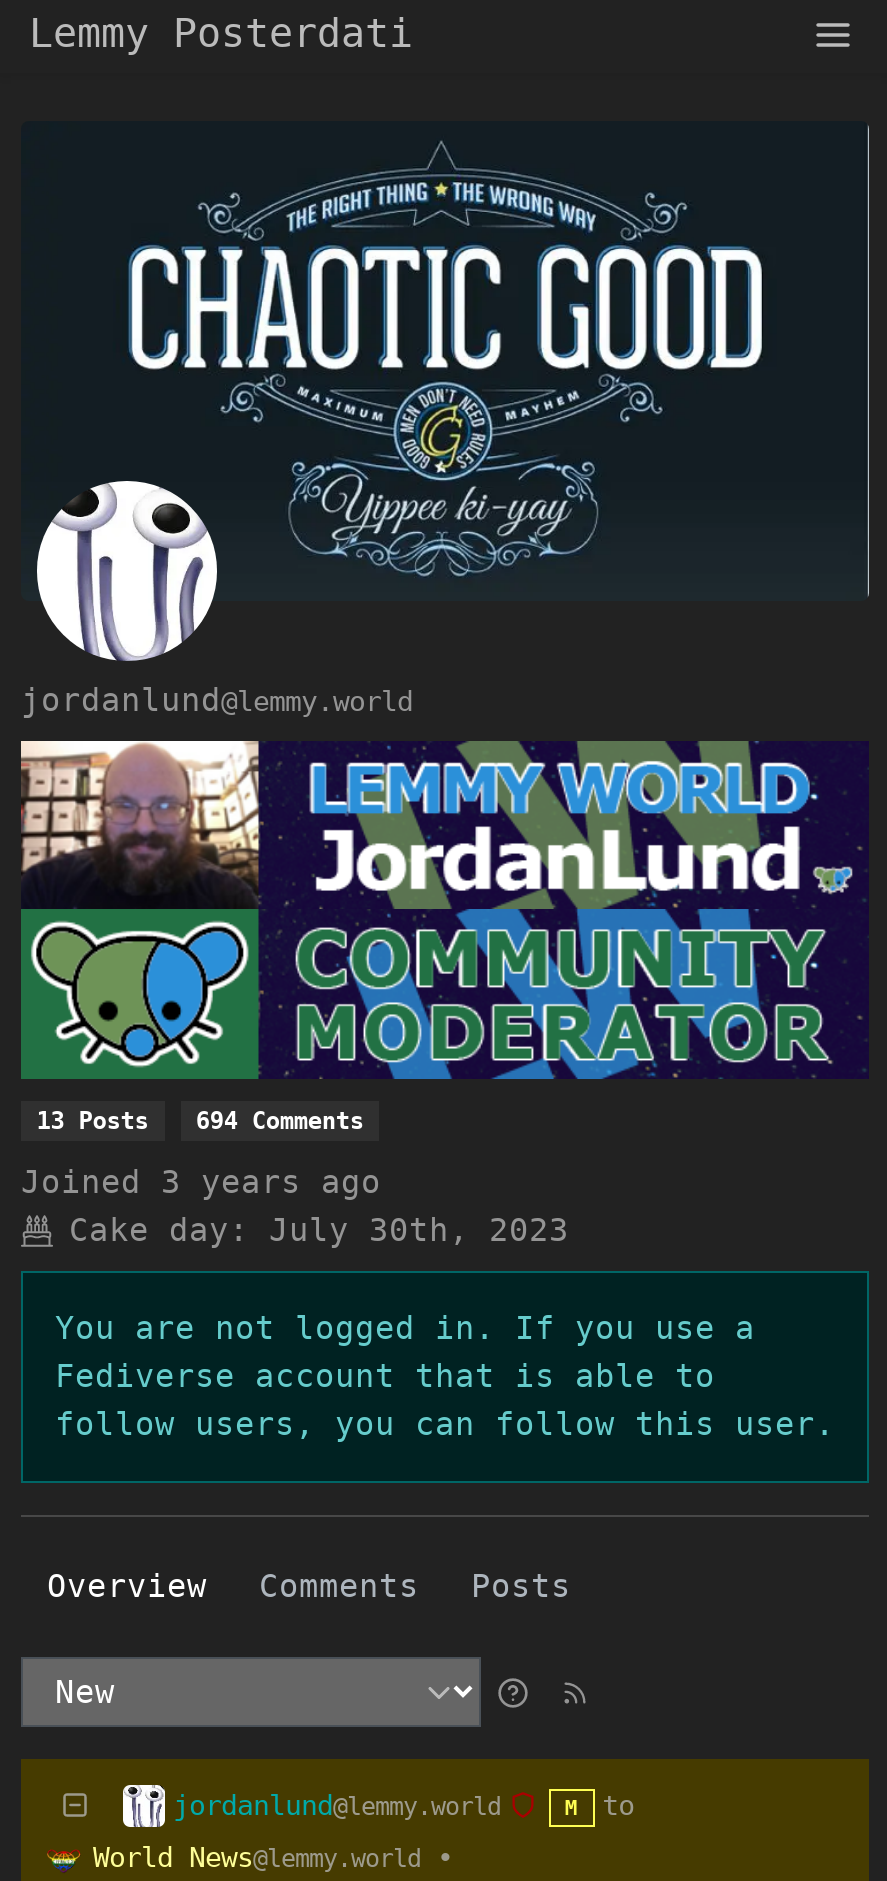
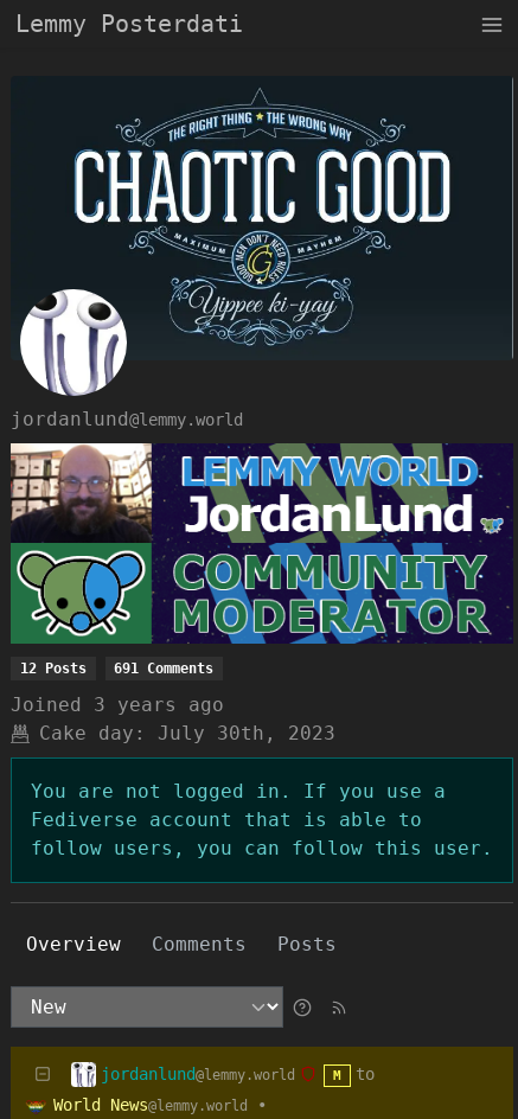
[37,1107,149,1135] 13 Posts -> [20,660,86,677] 12 Posts
[196,1107,364,1135] 694 Comments -> [114,660,214,677] 691 Comments

